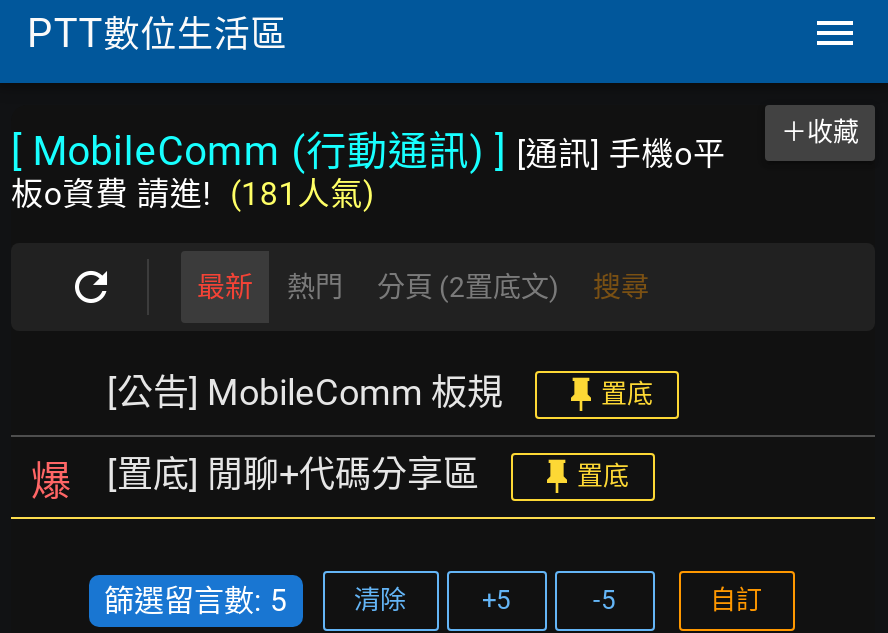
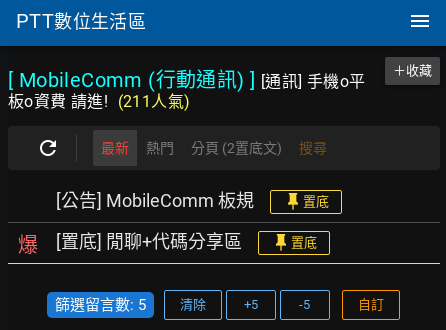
[11,176,376,214] 板o資費 請進! (181人氣) -> [8,92,190,111] 板o資費 請進! (211人氣)

